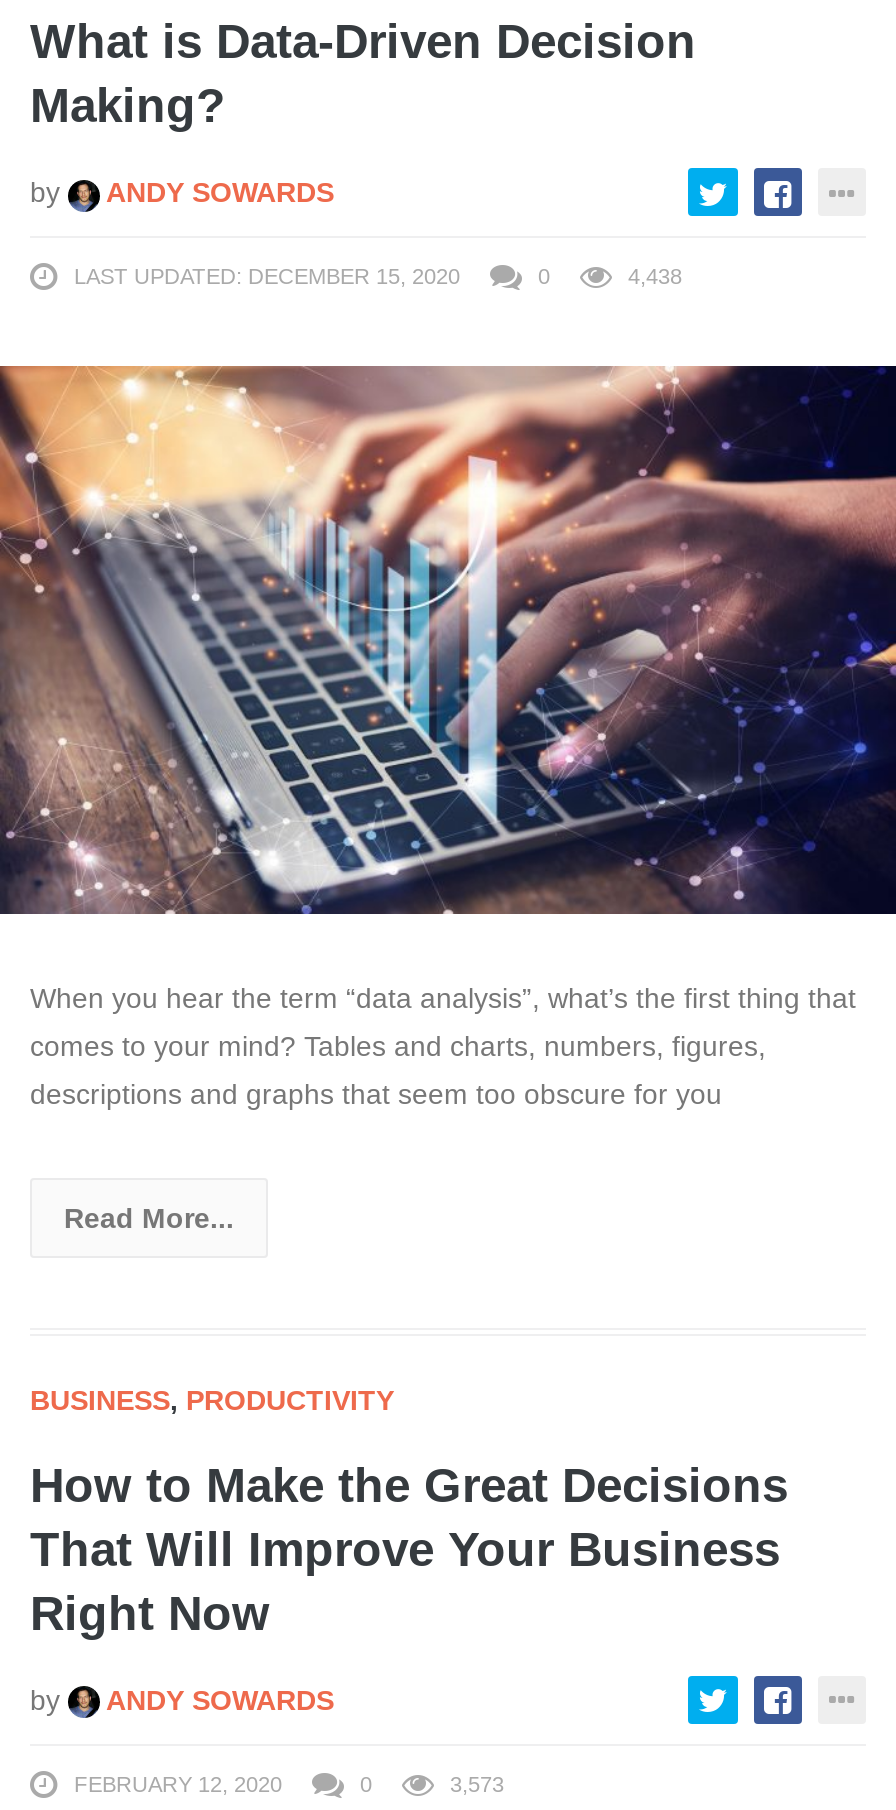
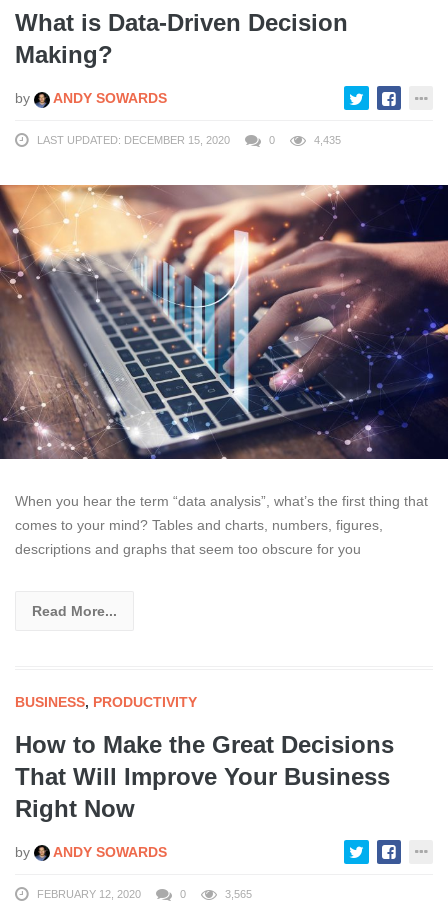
[622,265,682,289] 4,438 -> [311,134,341,146] 4,435
[444,1772,504,1796] 3,573 -> [222,888,252,900] 3,565

